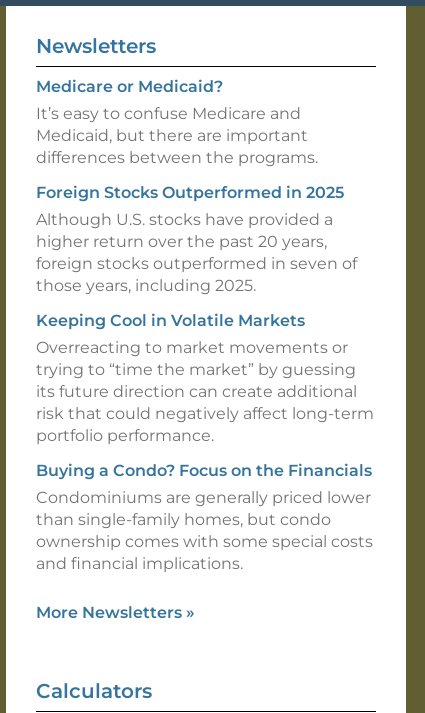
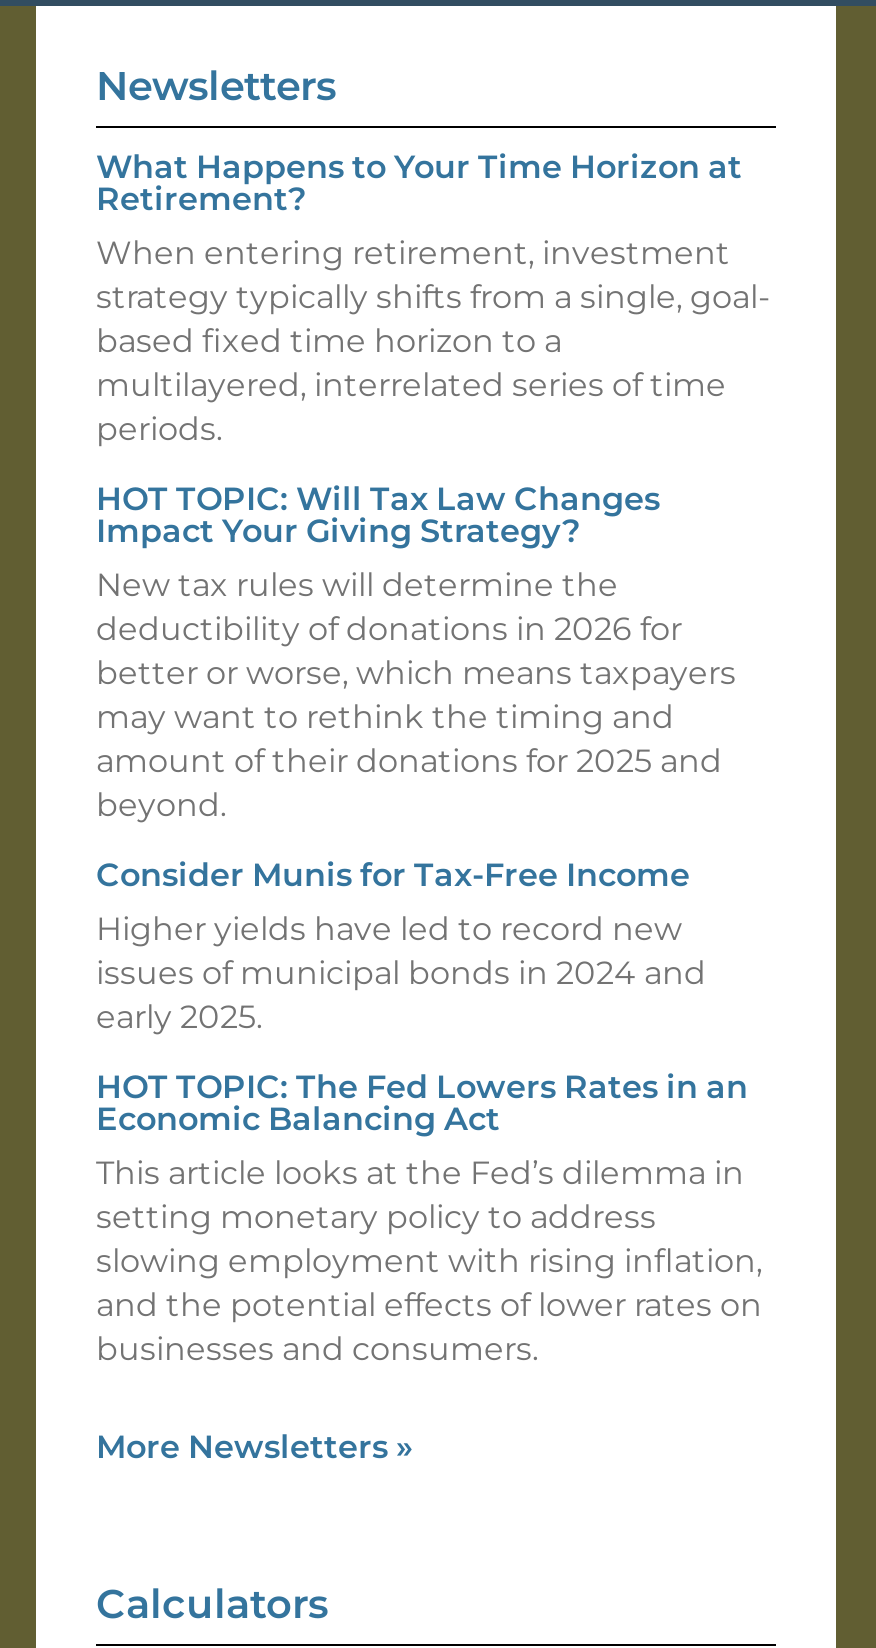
[36,77,318,167] Medicare or Medicaid? | It’s easy to confuse Medicare and | Medicaid, but there are important | differences between the programs. -> [96,147,770,447] What Happens to Your Time Horizon at | Retirement? | When entering retirement, investment | strategy typically shifts from a single, goal- | based fixed time horizon to a | multilayered, interrelated series of time | periods.
[36,183,357,295] Foreign Stocks Outperformed in 2025 | Although U.S. stocks have provided a | higher return over the past 20 years, | foreign stocks outperformed in seven of | those years, including 2025. -> [96,479,736,823] HOT TOPIC: Will Tax Law Changes | Impact Your Giving Strategy? | New tax rules will determine the | deductibility of donations in 2026 for | better or worse, which means taxpayers | may want to rethink the timing and | amount of their donations for 2025 and | beyond.
[36,311,374,445] Keeping Cool in Volatile Markets | Overreacting to market movements or | trying to “time the market” by guessing | its future direction can create additional | risk that could negatively affect long-term | portfolio performance. -> [96,855,706,1035] Consider Munis for Tax-Free Income | Higher yields have led to record new | issues of municipal bonds in 2024 and | early 2025.
[36,461,373,573] Buying a Condo? Focus on the Financials | Condominiums are generally priced lower | than single-family homes, but condo | ownership comes with some special costs | and financial implications. -> [96,1067,762,1367] HOT TOPIC: The Fed Lowers Rates in an | Economic Balancing Act | This article looks at the Fed’s dilemma in | setting monetary policy to address | slowing employment with rising inflation, | and the potential effects of lower rates on | businesses and consumers.

